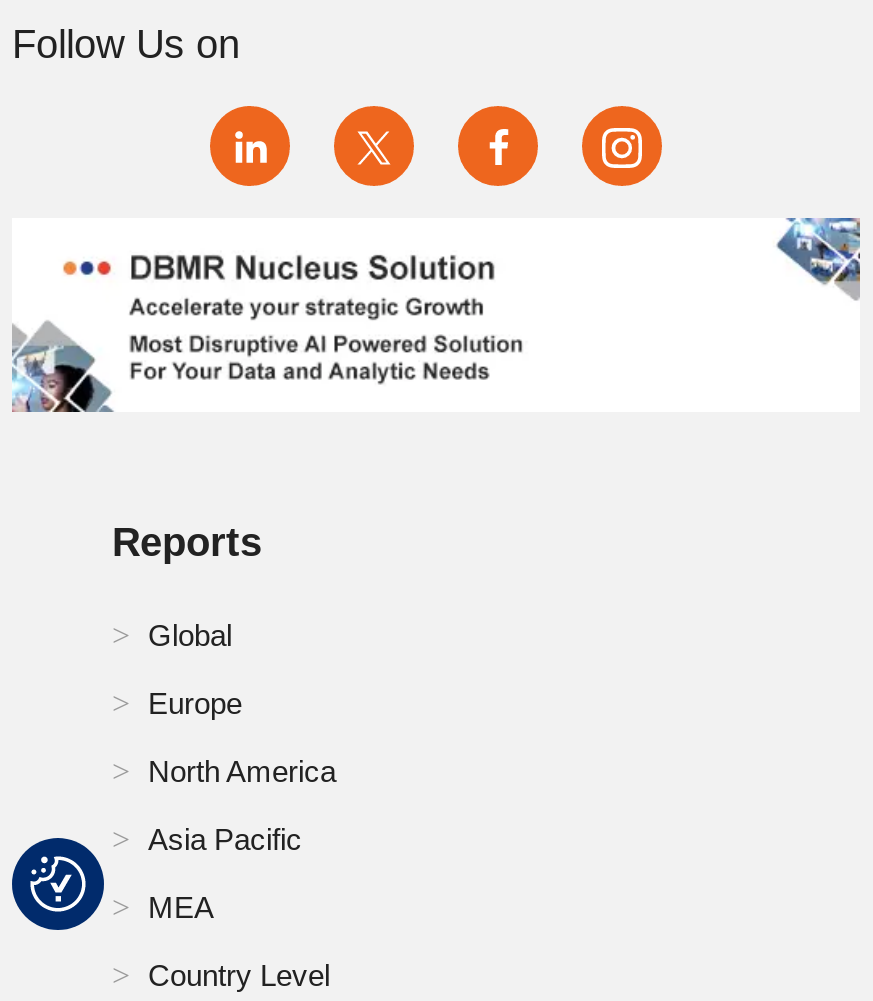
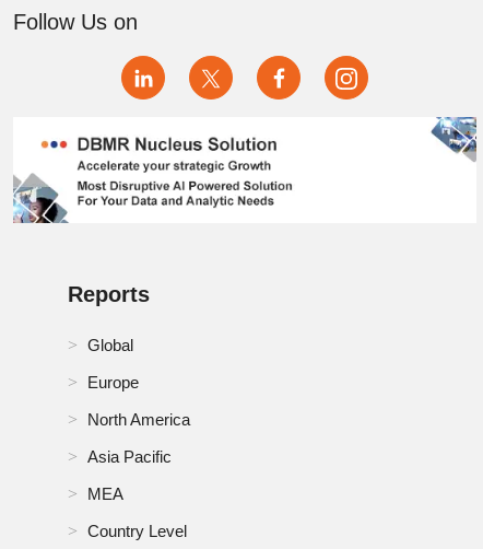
[10,836,106,932] [image] -> none

